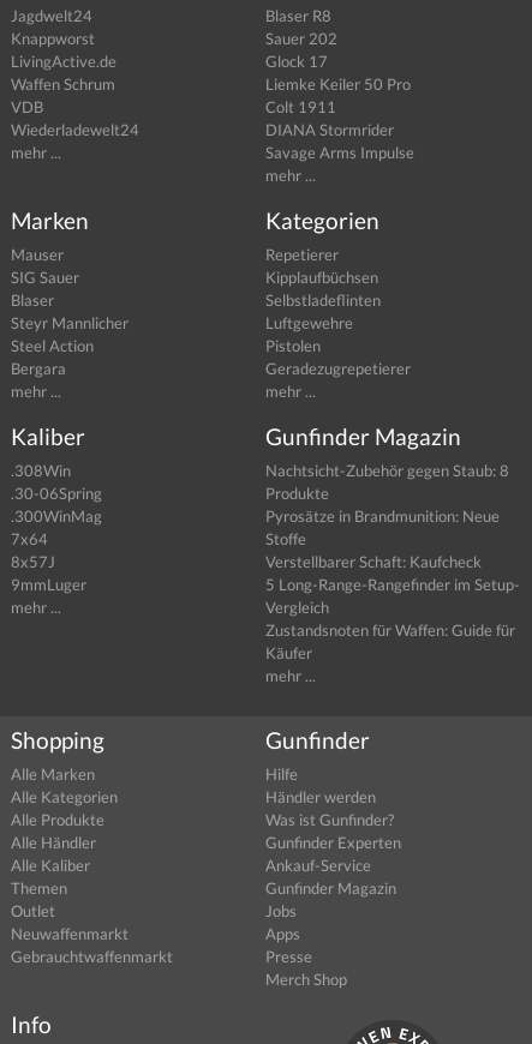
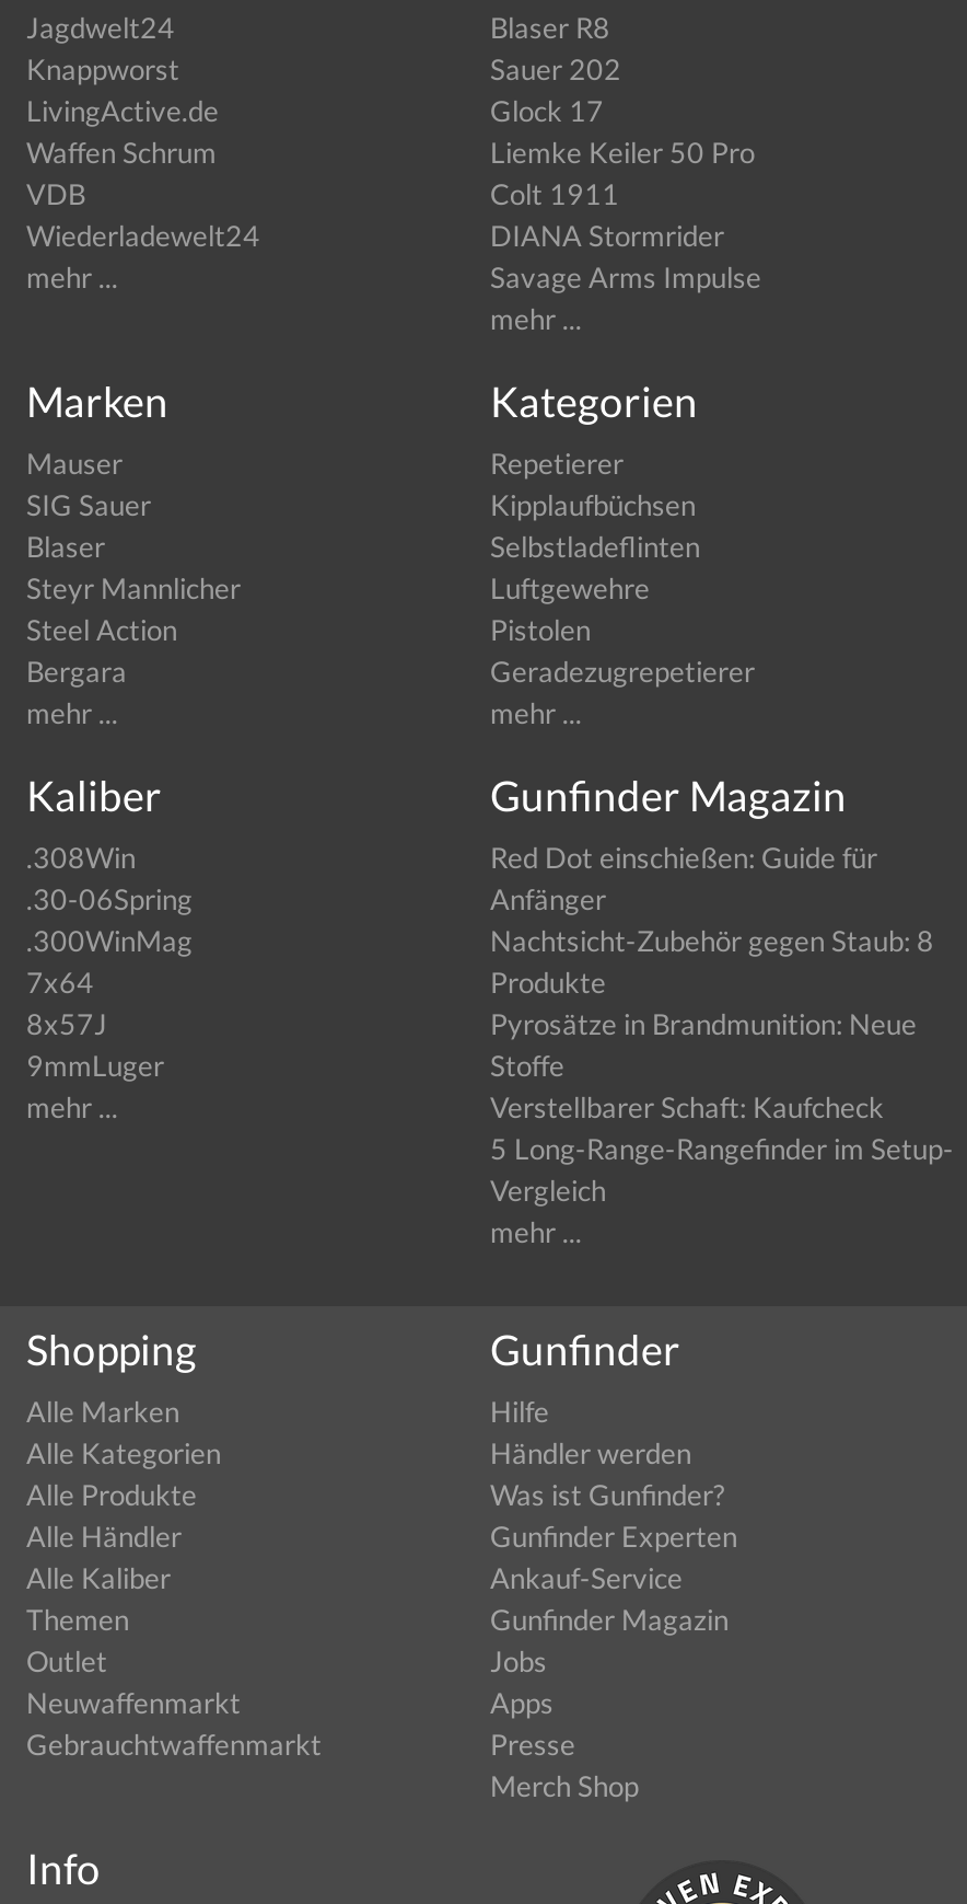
moved [265,460,520,616] -> [490,922,954,1207]: Nachtsicht-Zubehör gegen Staub: 8 | Produkte | Pyrosätze in Brandmunition: Neue | Stoffe | Verstellbarer Schaft: Kaufcheck | 5 Long-Range-Rangefinder im Setup- | Vergleich
none -> [490,839,877,916] Red Dot einschießen: Guide für | Anfänger
[265,620,515,662] Zustandsnoten für Waffen: Guide für | Käufer -> none

